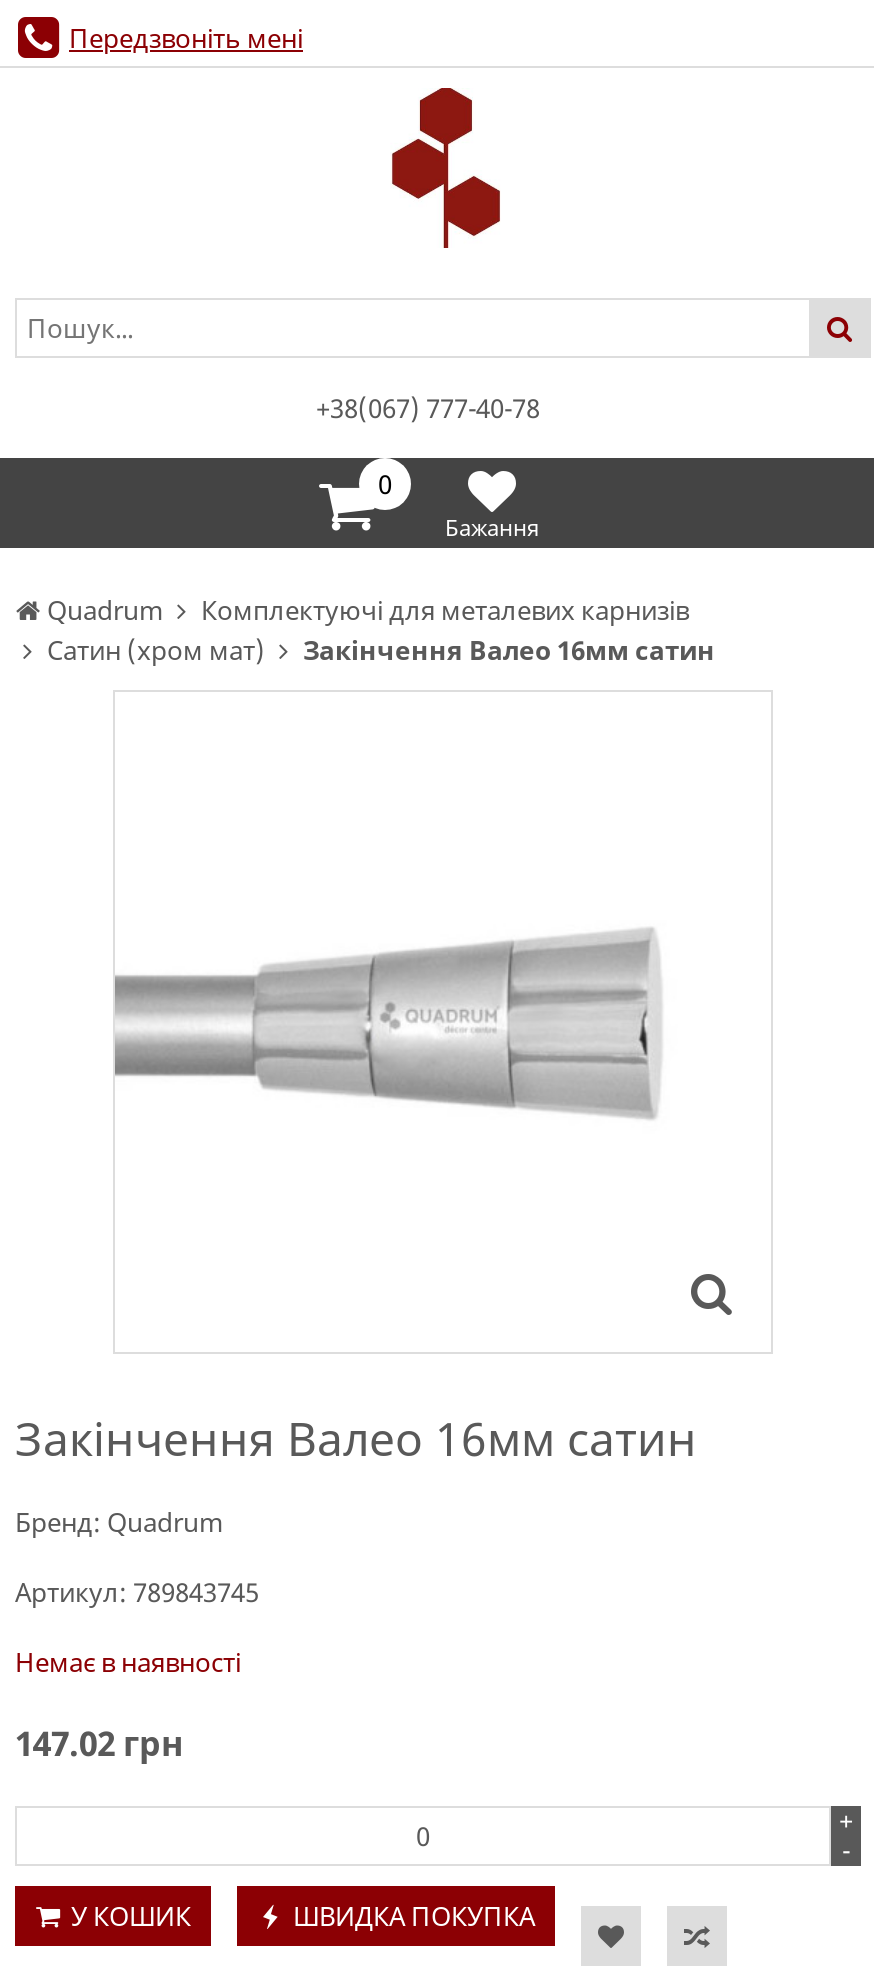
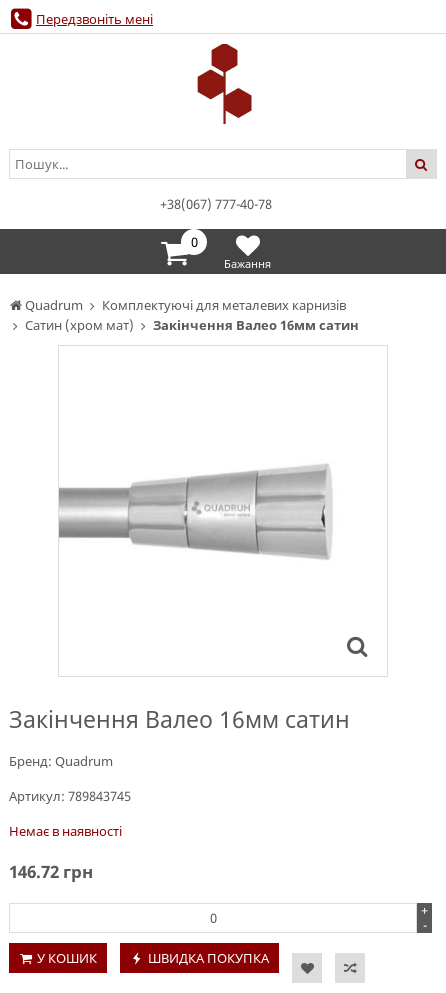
[15,1720,183,1766] 147.02 грн -> [9,860,93,883] 146.72 грн

